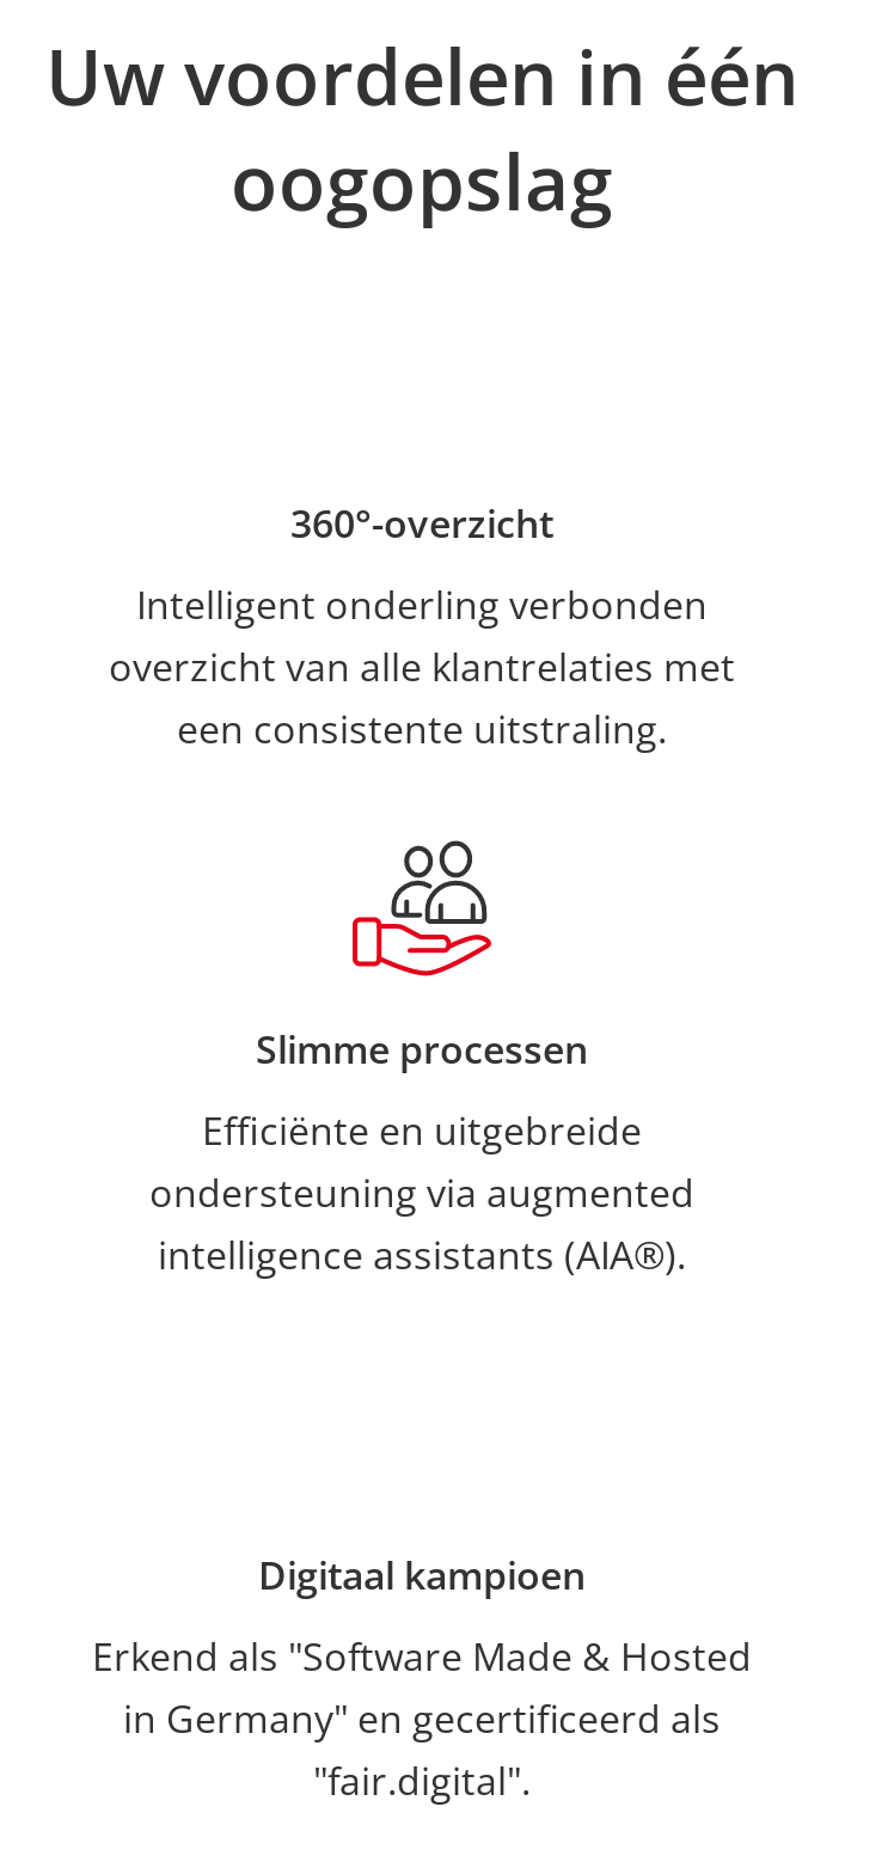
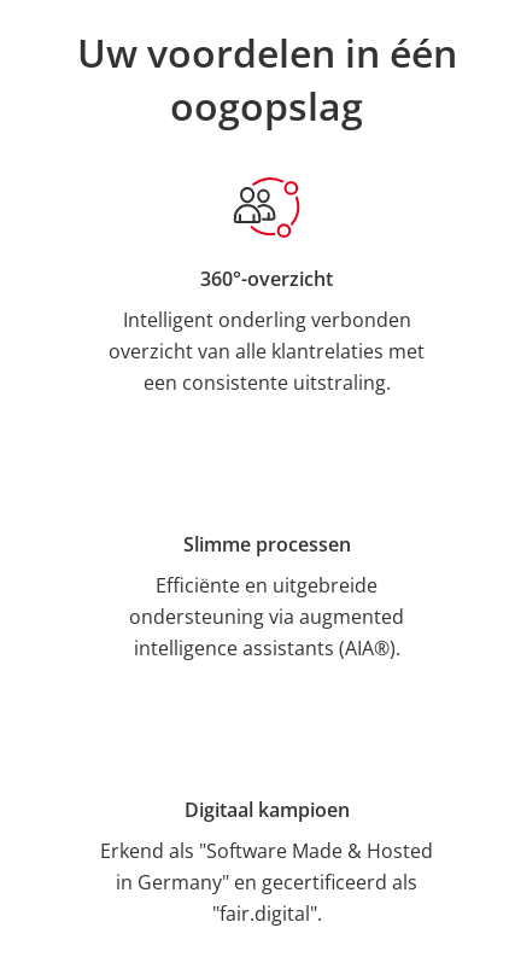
none -> [232,176,302,239] [image]
[350,839,494,980] [image] -> none

